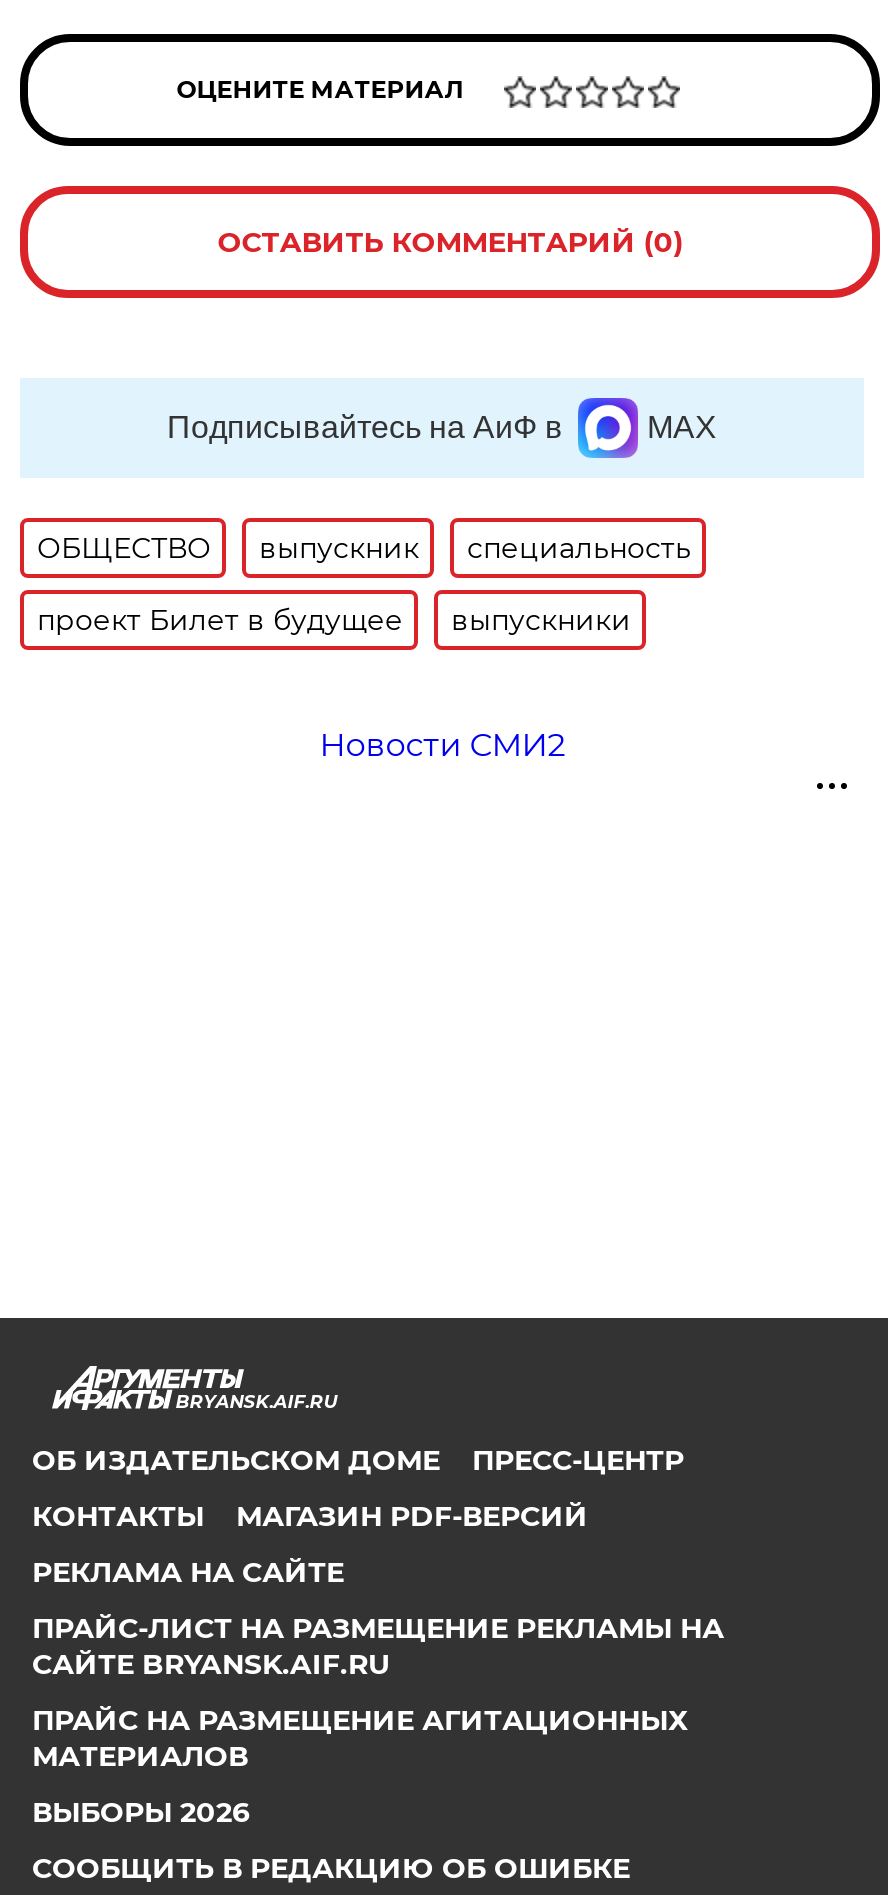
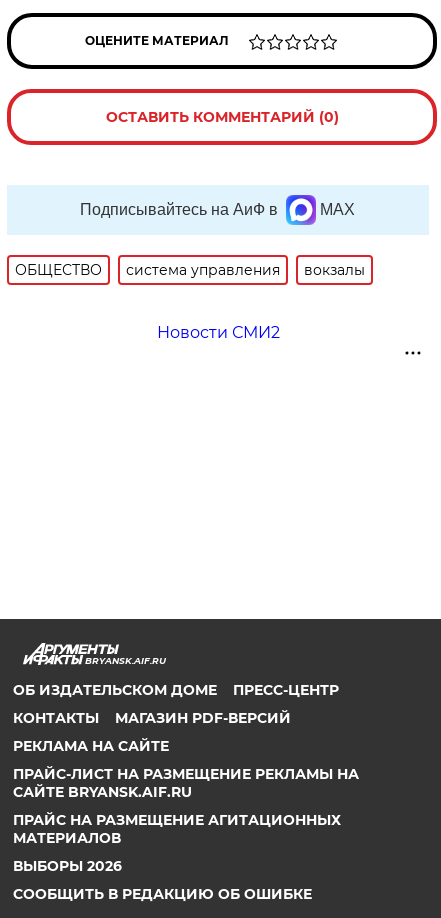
[37,530,691,638] выпускник | специальность | проект Билет в будущее | выпускники -> [126,261,365,279] система управления | вокзалы

